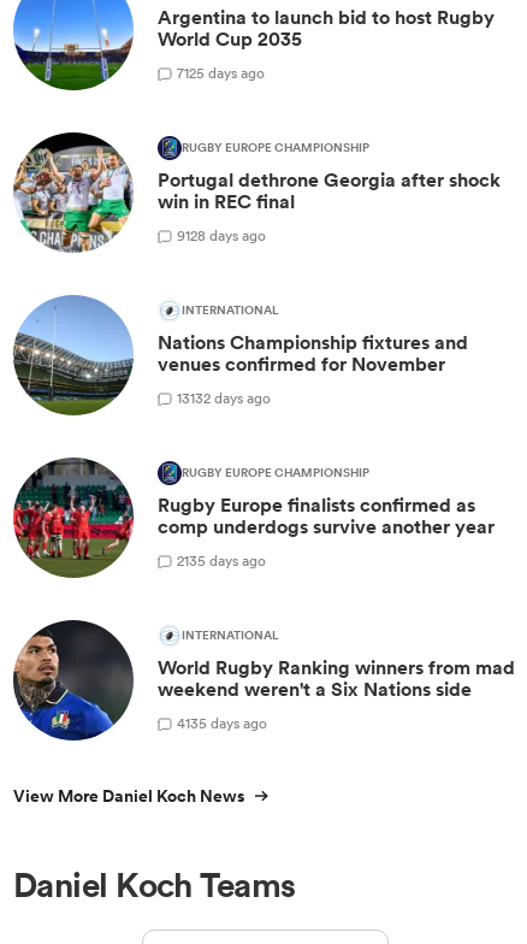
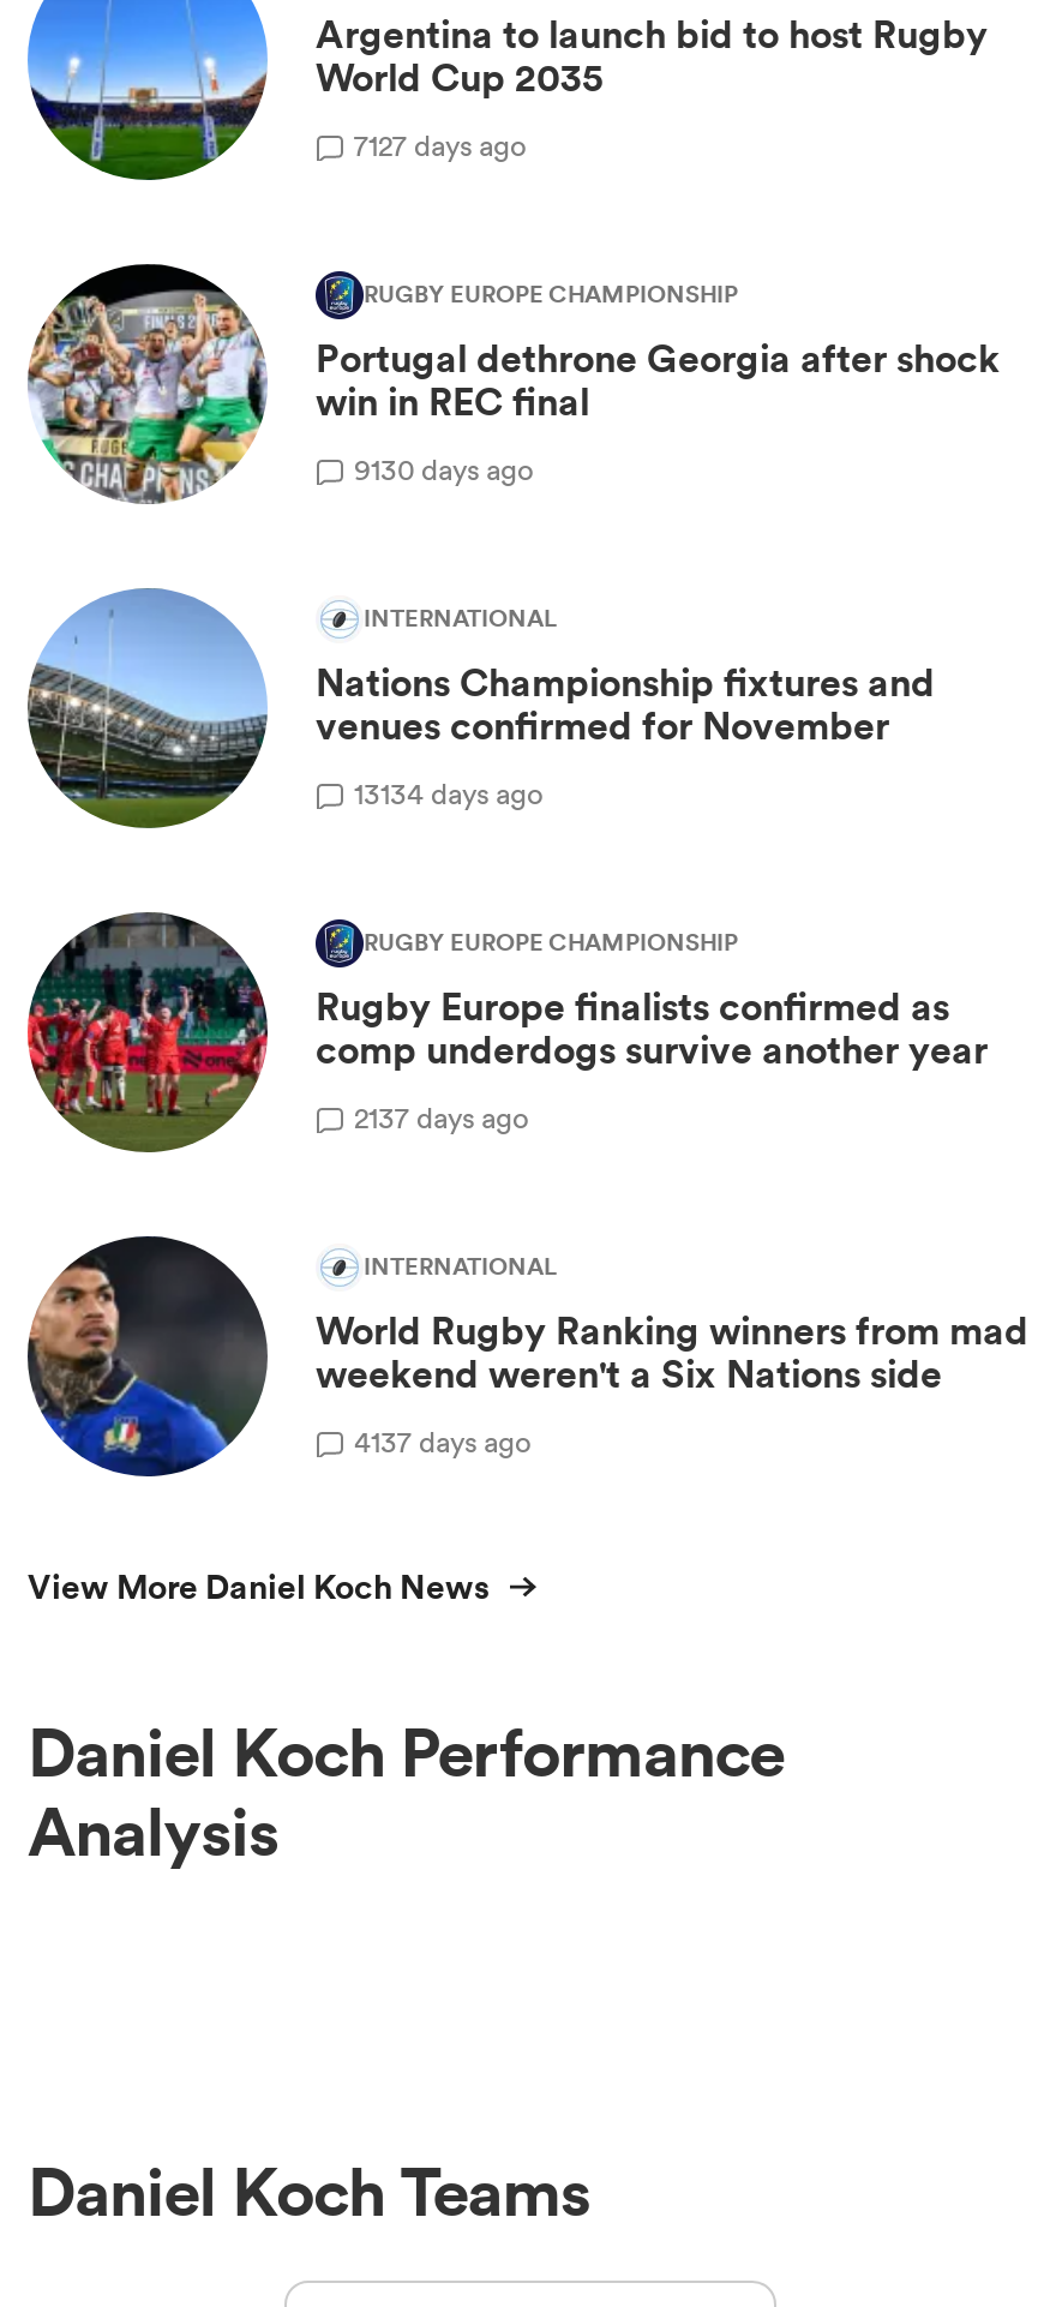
[177,62,265,83] 7125 days ago -> [354,124,527,165] 7127 days ago
[177,225,266,245] 9128 days ago -> [354,448,534,489] 9130 days ago
[177,387,271,408] 13132 days ago -> [354,772,544,813] 13134 days ago
[177,550,266,570] 2135 days ago -> [354,1096,529,1137] 2137 days ago
[177,712,267,733] 4135 days ago -> [354,1420,532,1461] 4137 days ago
none -> [28,1710,784,1876] Daniel Koch Performance | Analysis

